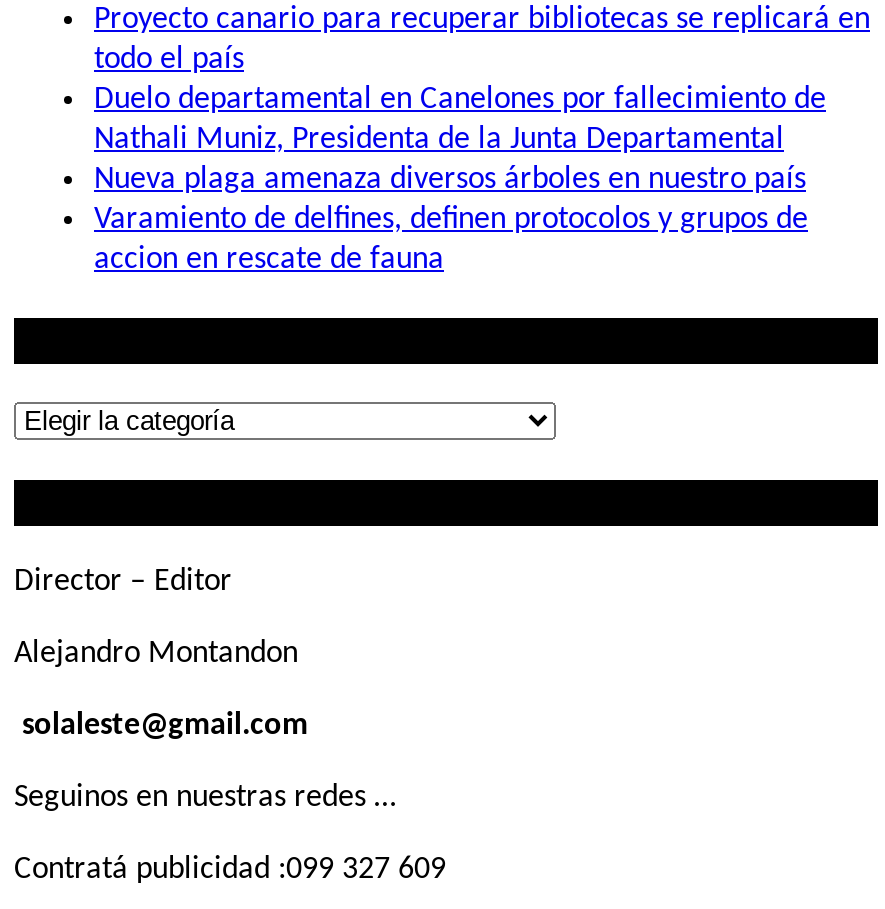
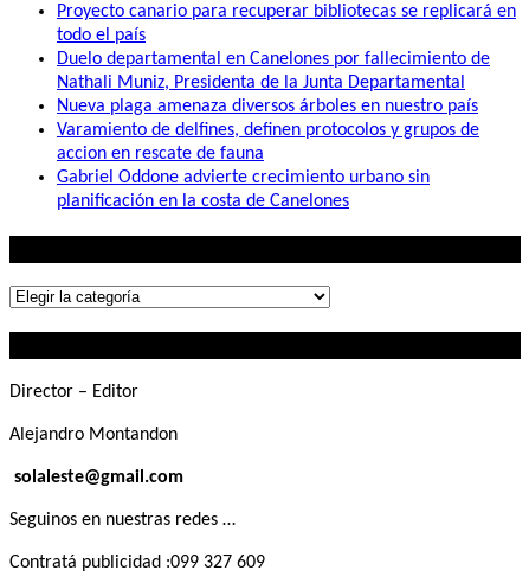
none -> [57,169,430,212] Gabriel Oddone advierte crecimiento urbano sin | planificación en la costa de Canelones

